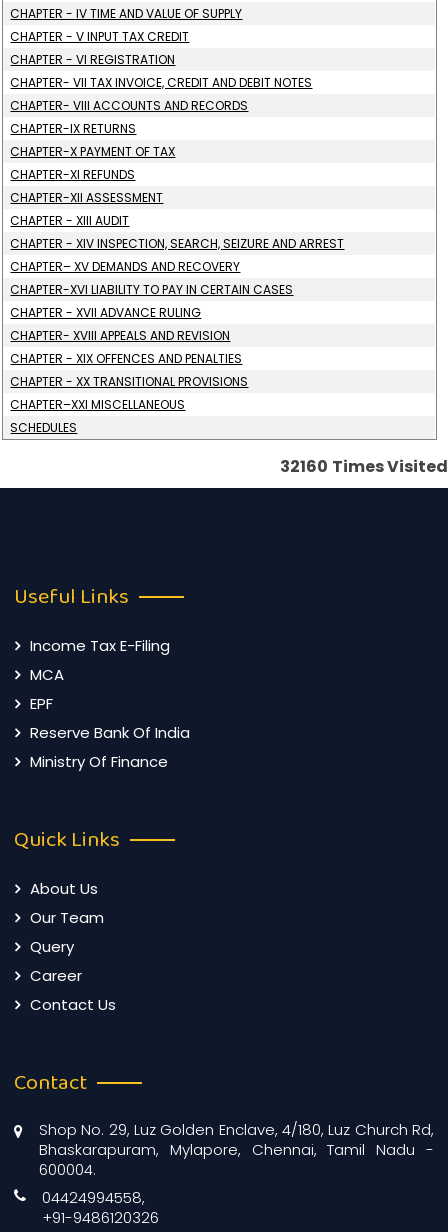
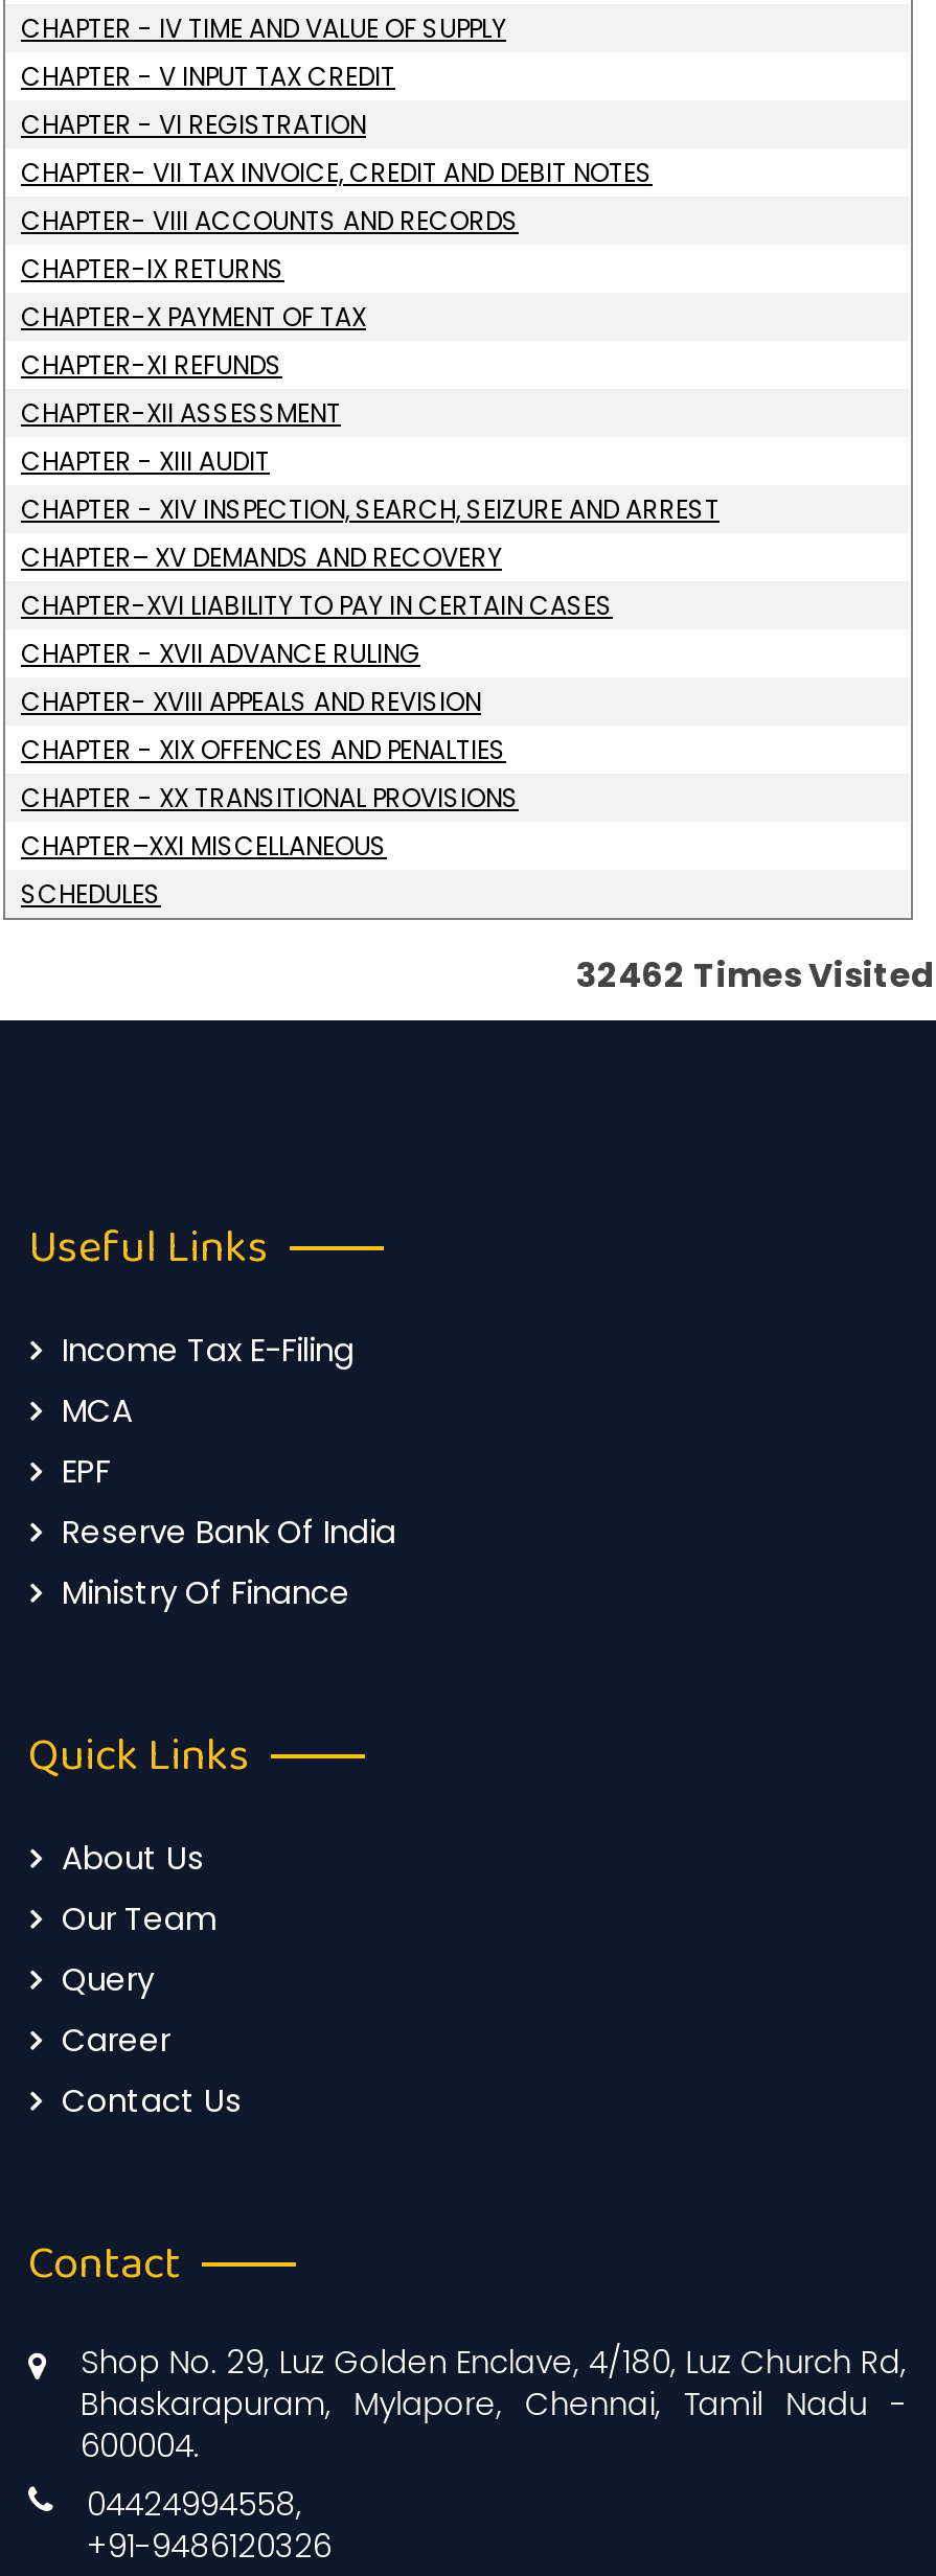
[280,455,448,478] 32160 Times Visited -> [576,951,936,999] 32462 Times Visited

